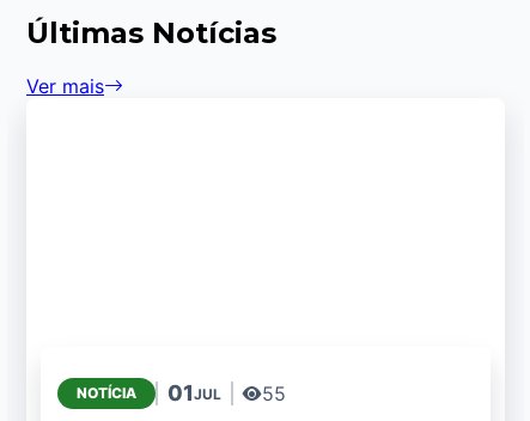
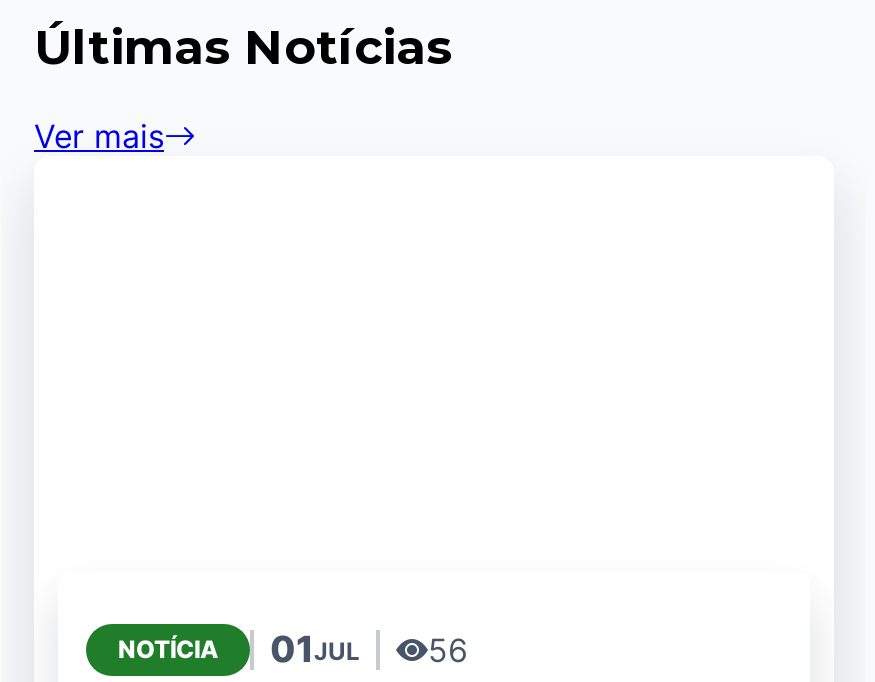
[262,382,286,406] 55 -> [428,630,468,670] 56

